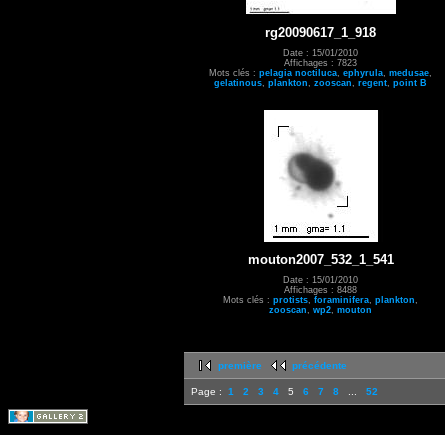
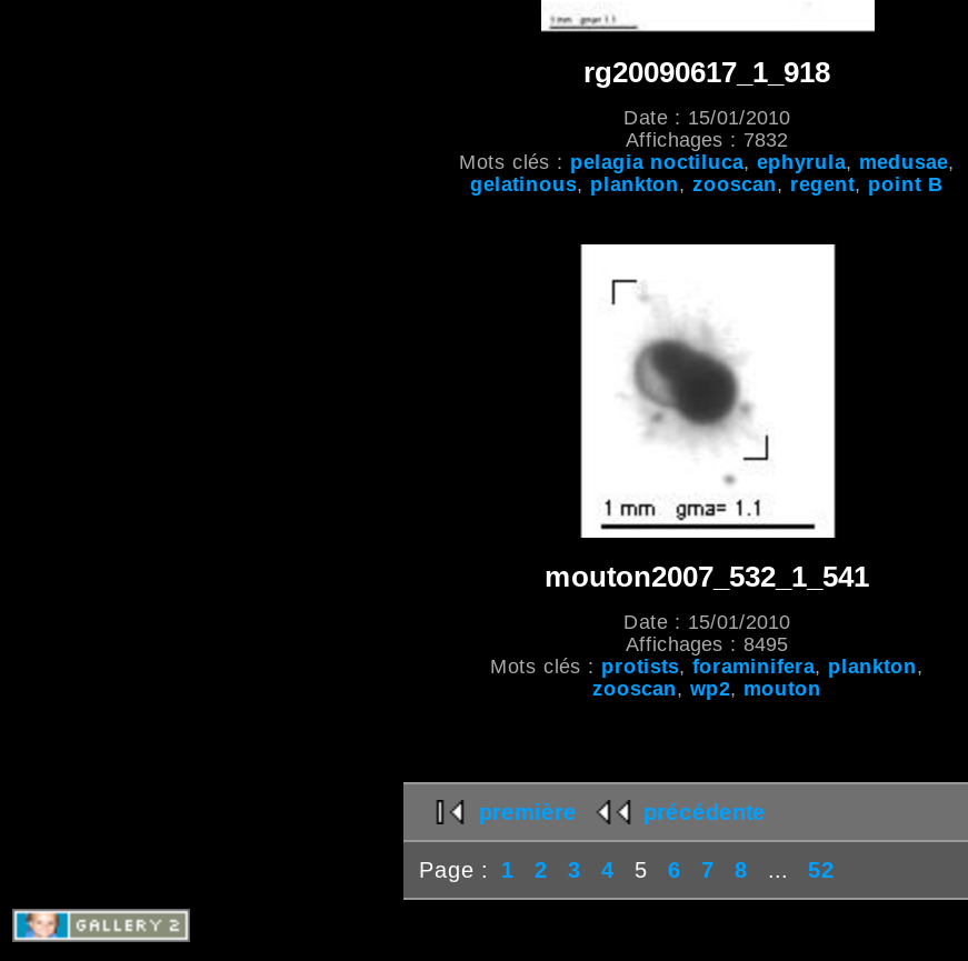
[284,58,357,68] Affichages : 7823 -> [626,128,788,150] Affichages : 7832
[284,285,357,295] Affichages : 8488 -> [626,633,788,655] Affichages : 8495

